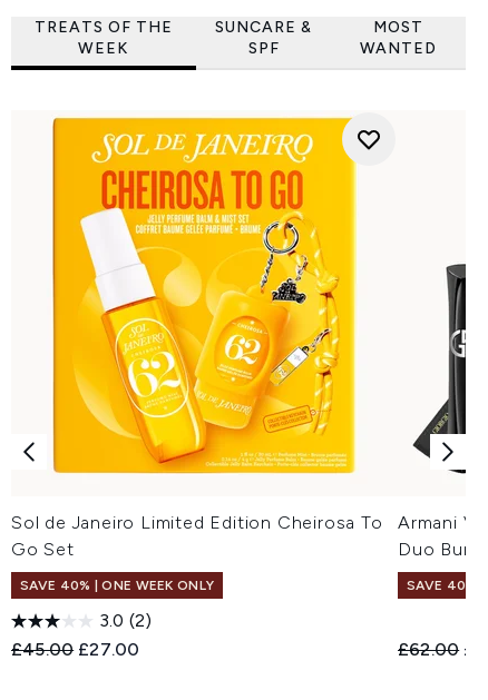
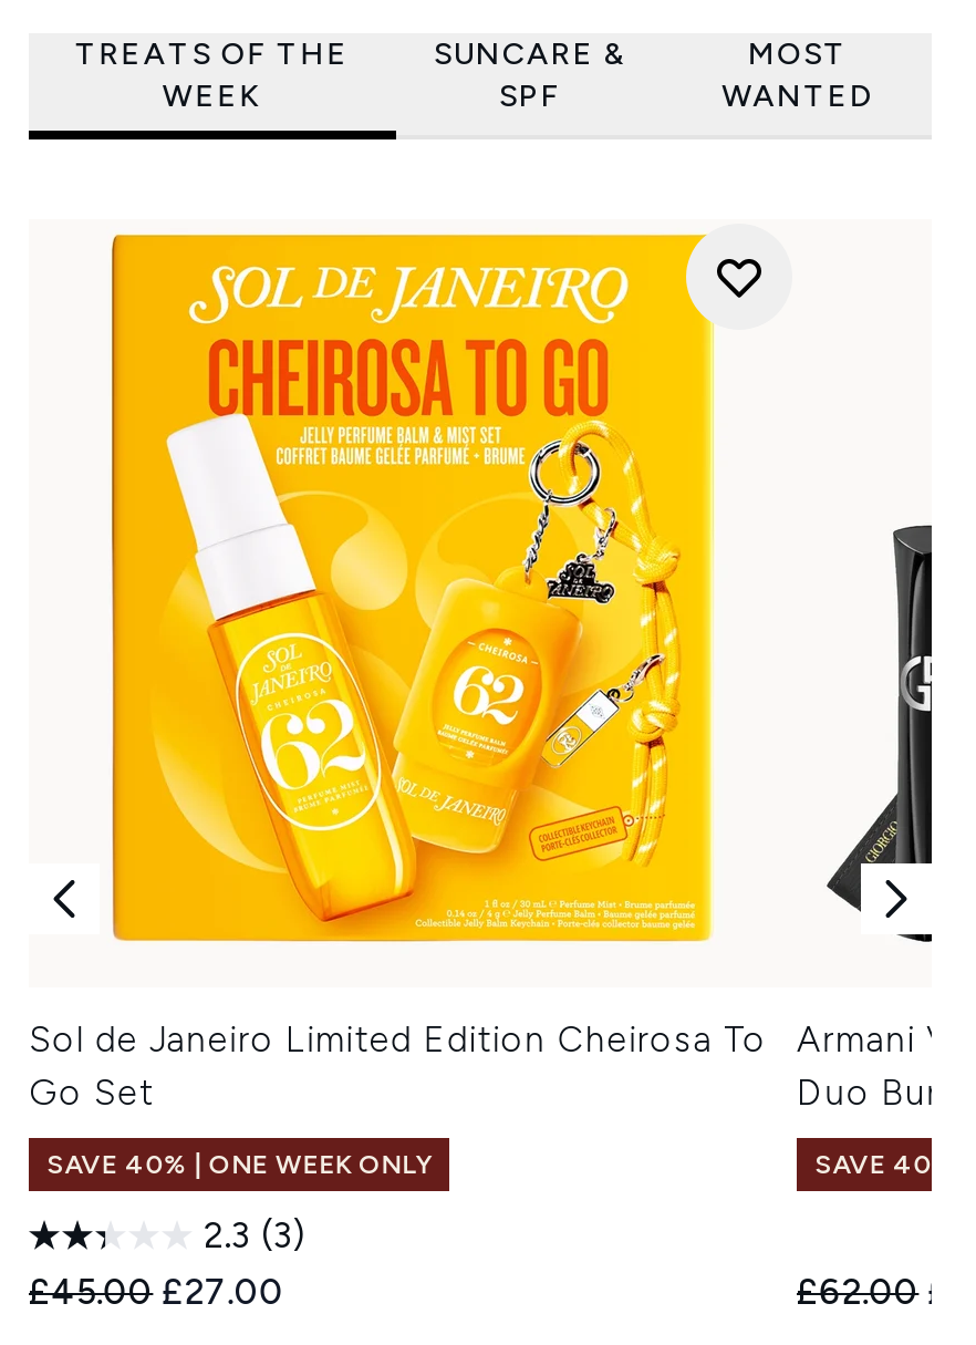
[99,610,152,631] 3.0 (2) -> [204,1213,305,1256] 2.3 (3)

